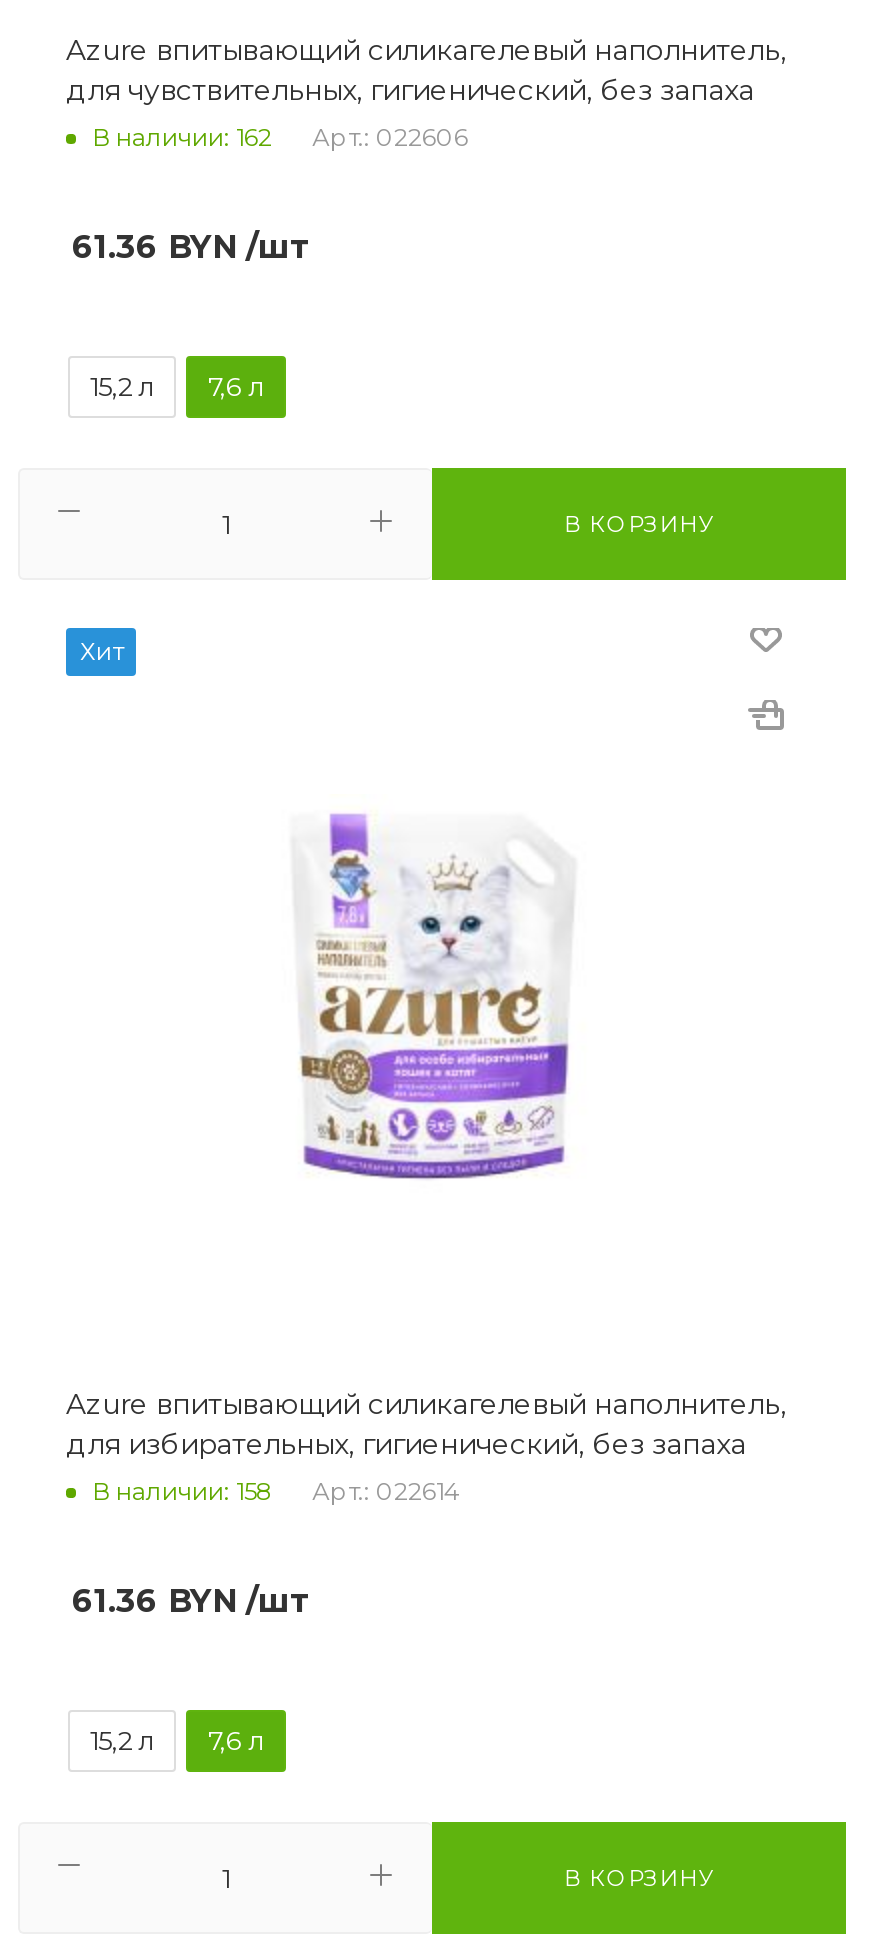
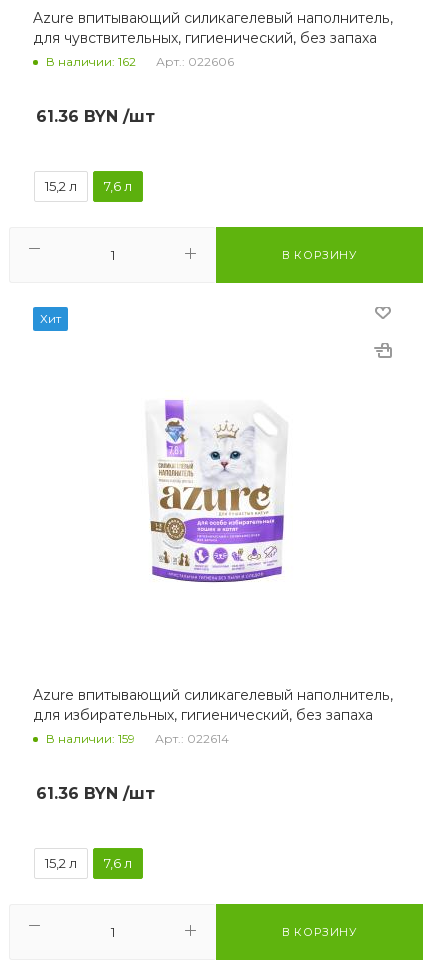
[92,1476,460,1506] В наличии: 158 Арт.: 022614 -> [46,731,229,746] В наличии: 159 Арт.: 022614

